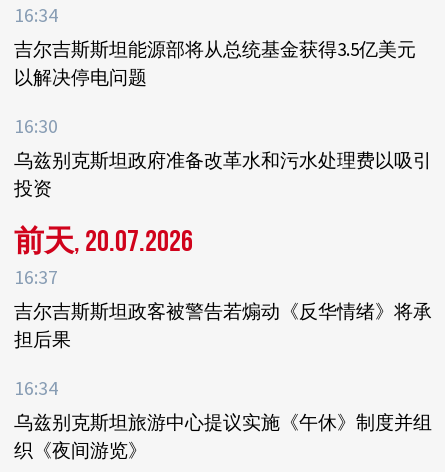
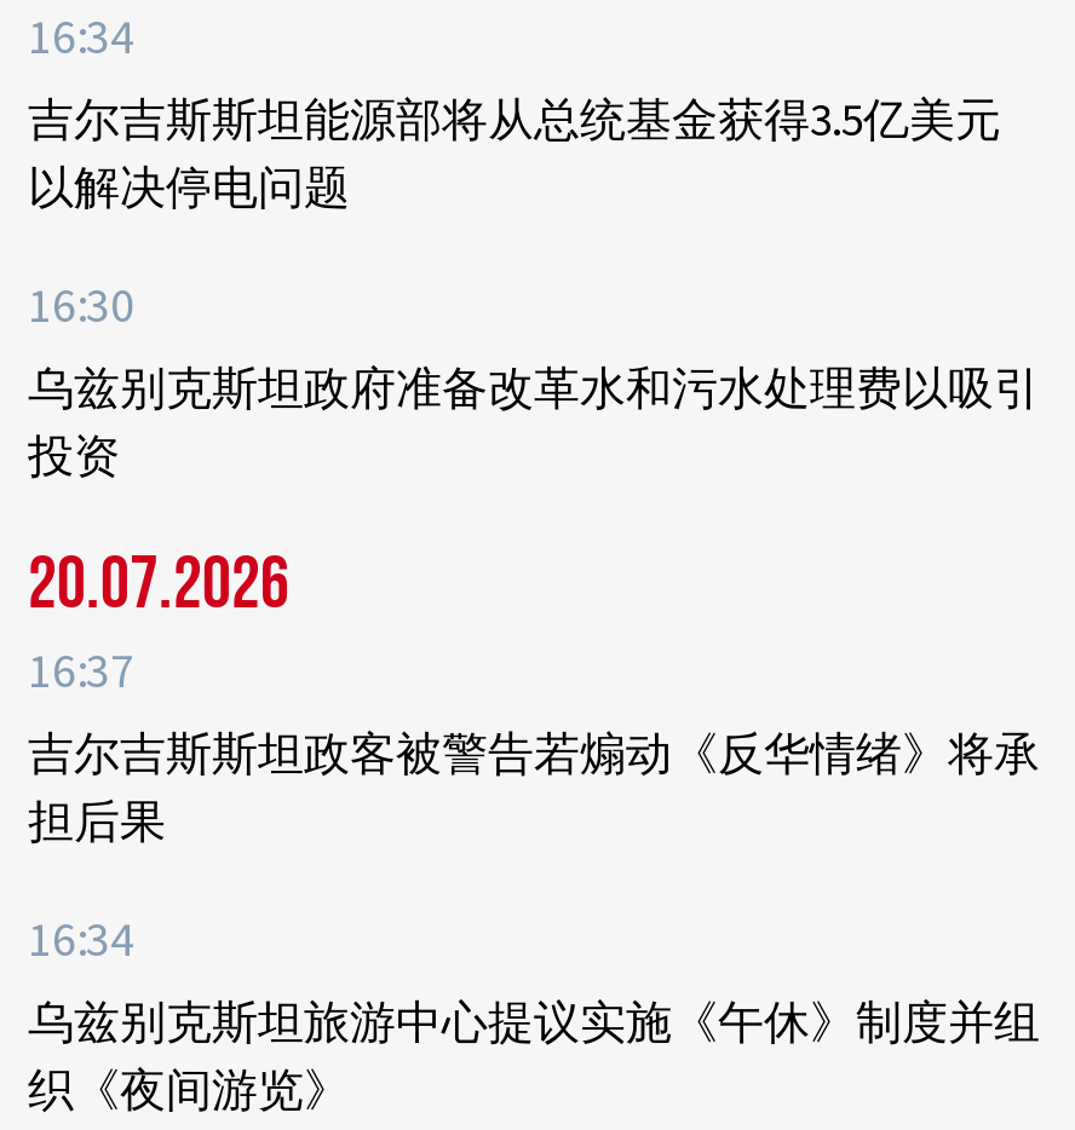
[14,224,193,260] 前天, 20.07.2026 -> [28,543,289,630] 20.07.2026

